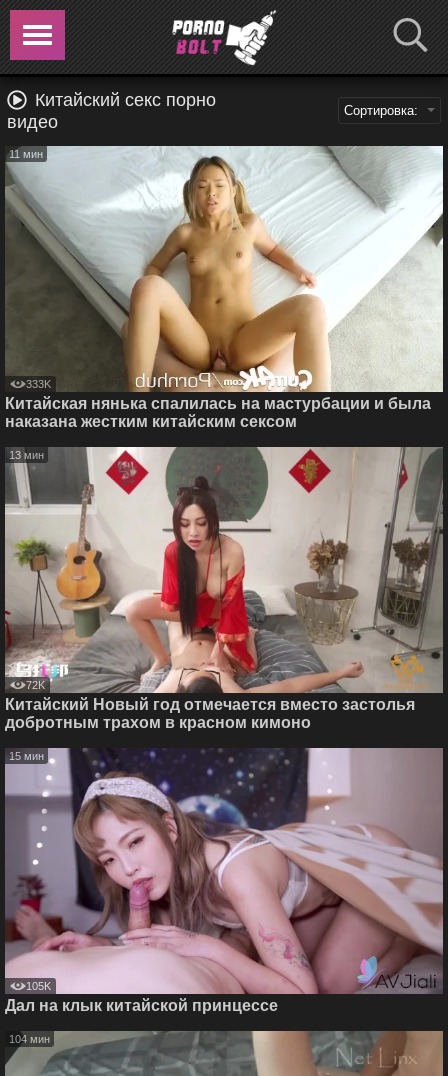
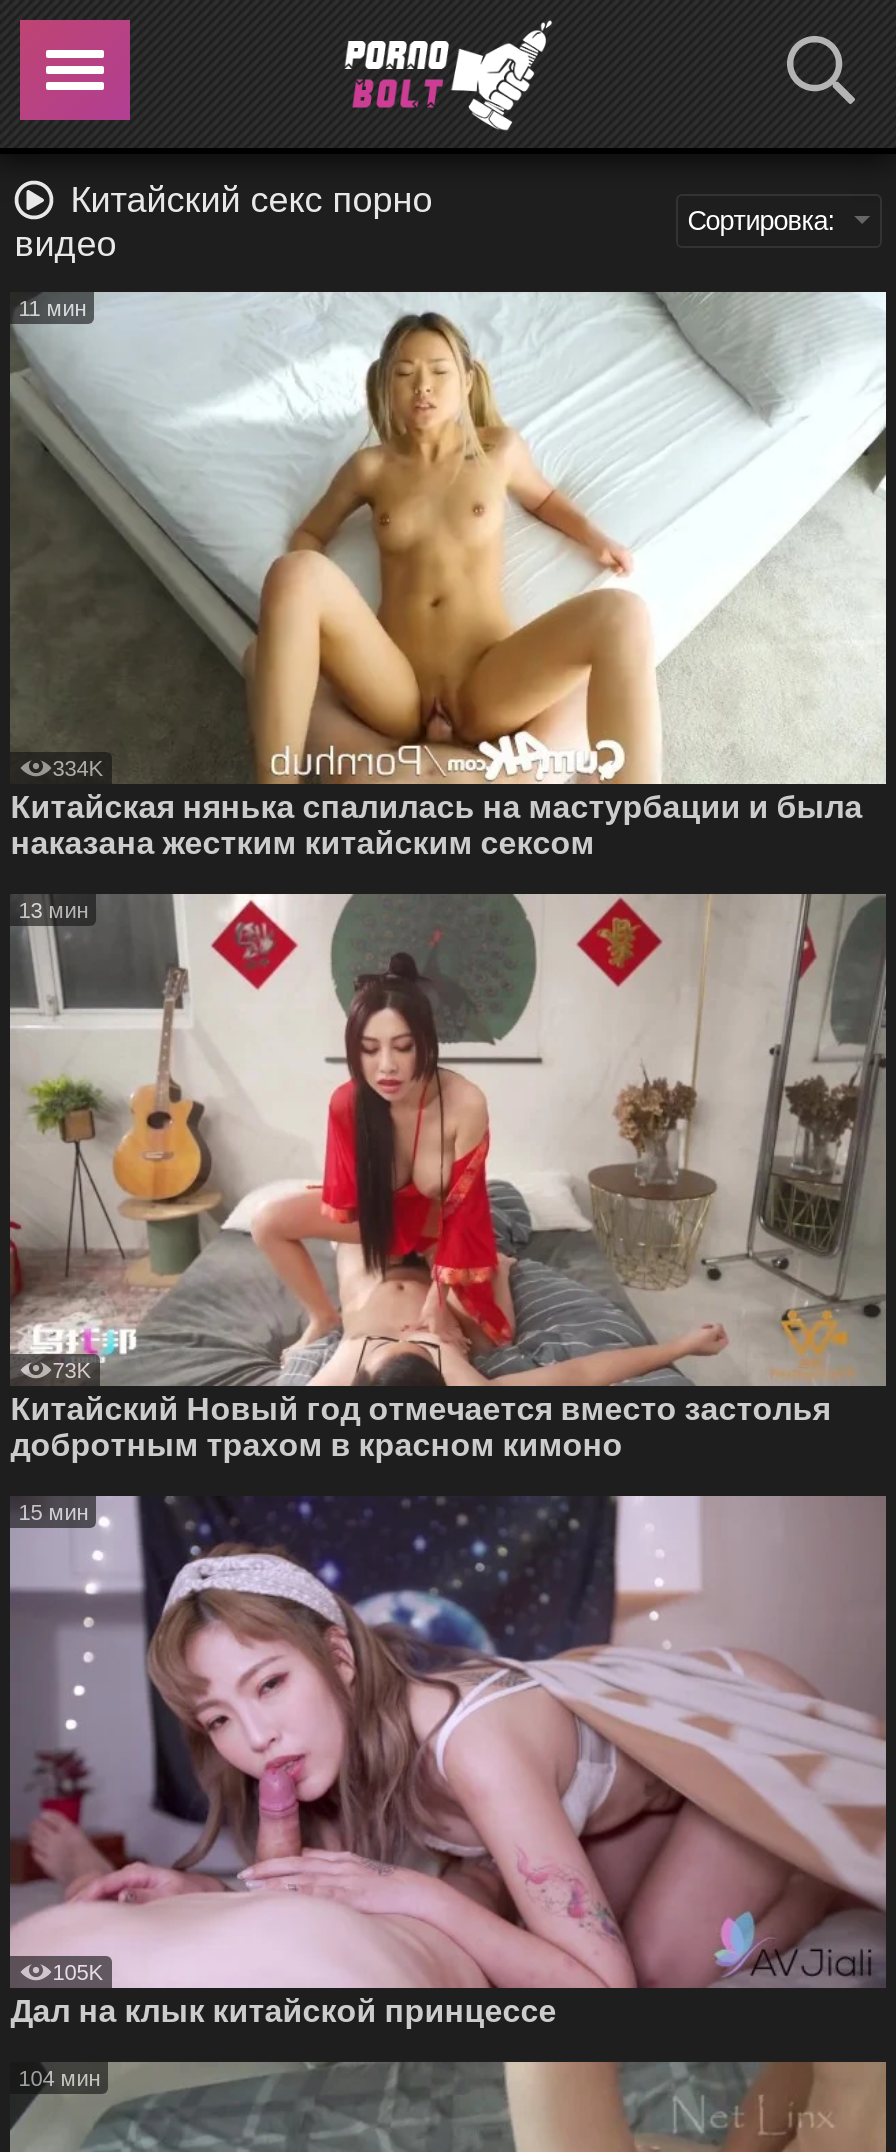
[26,378,51,390] 333K -> [52,755,102,779] 334K
[26,679,45,691] 72K -> [52,1357,90,1381] 73K

